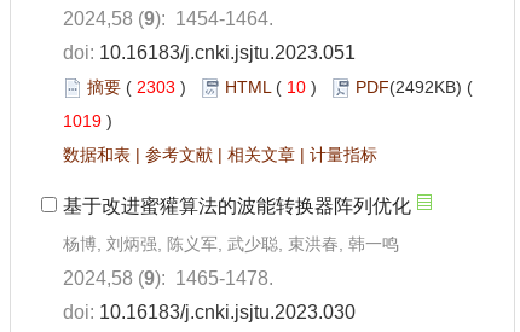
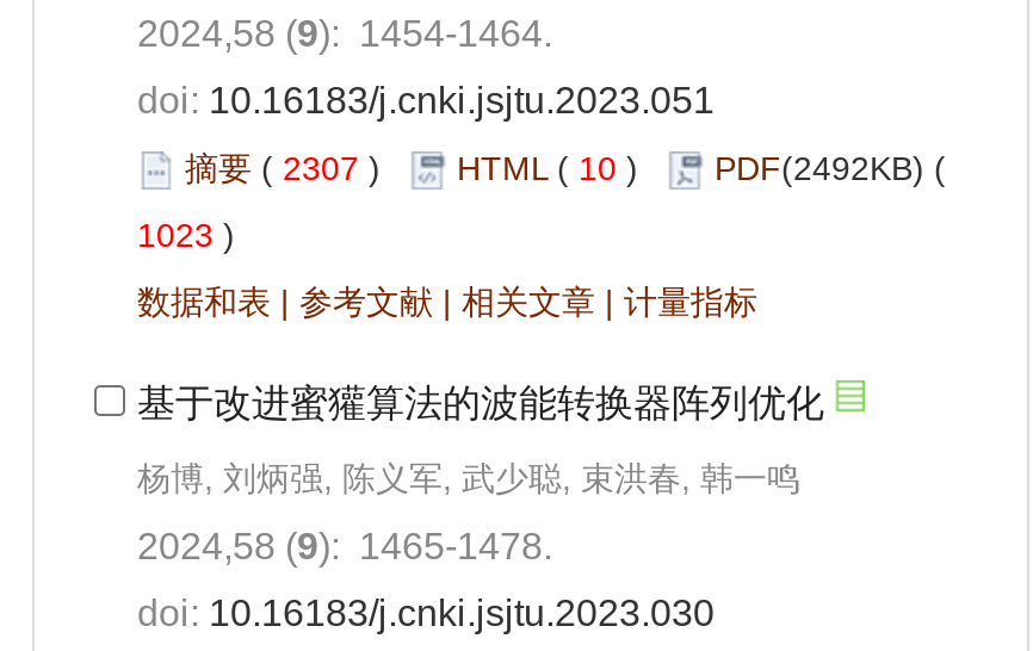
[87,77,473,97] 摘要(2303) HTML (10) PDF(2492KB) ( -> [185,149,946,187] 摘要(2307) HTML (10) PDF(2492KB) (
[63,111,122,131] 1019) -> [137,216,254,254] 1023)

